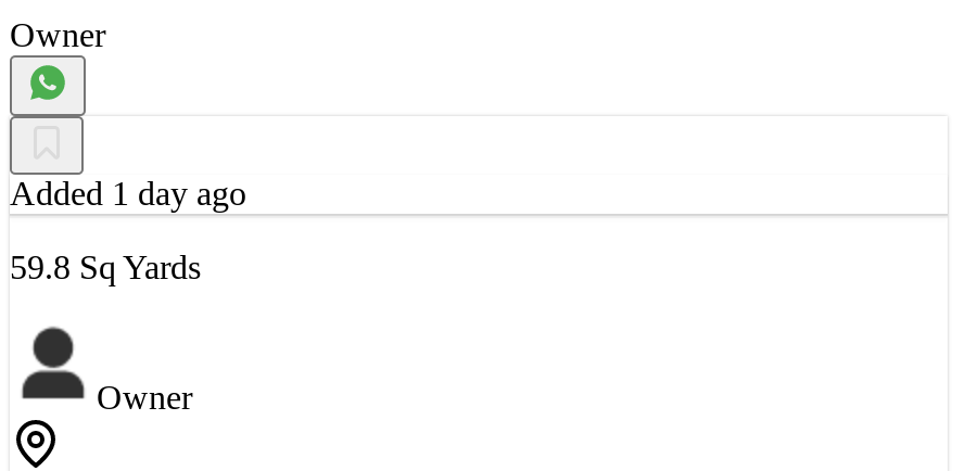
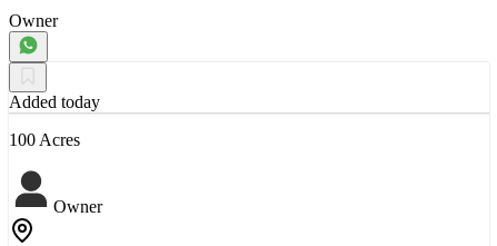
[10,176,246,212] Added 1 day ago -> [9,93,100,112] Added today
[10,249,201,286] 59.8 Sq Yards -> [9,131,80,150] 100 Acres

